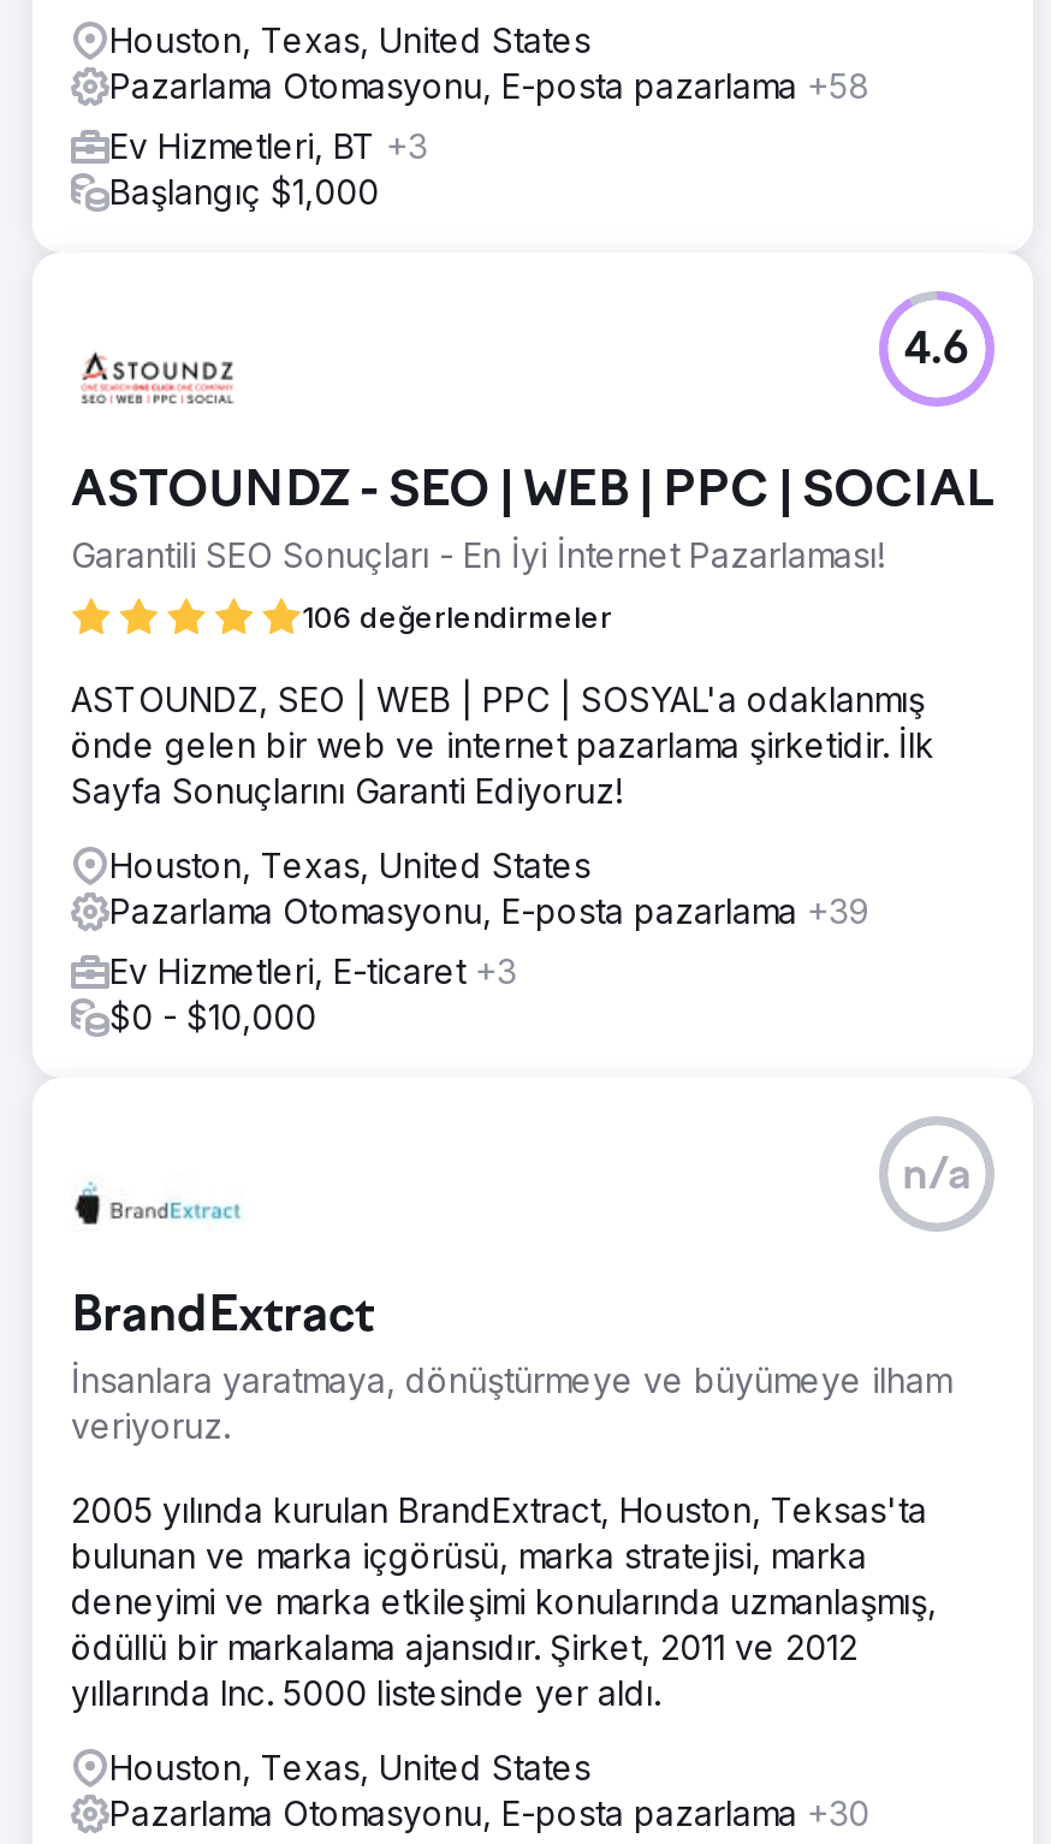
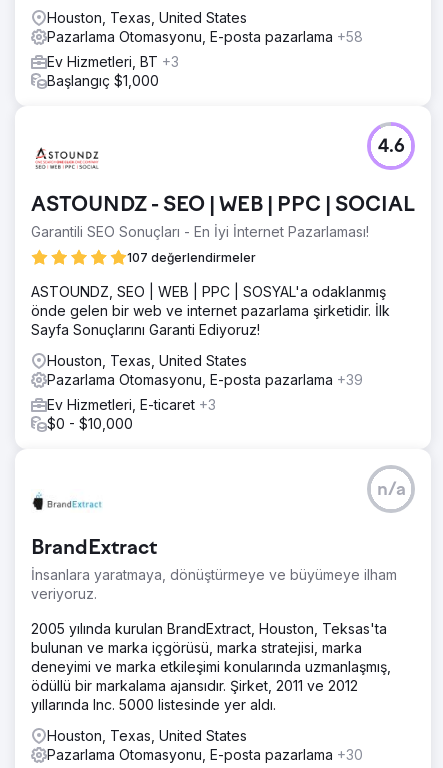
[302,599,612,635] 106 değerlendirmeler -> [127,250,256,265] 107 değerlendirmeler

